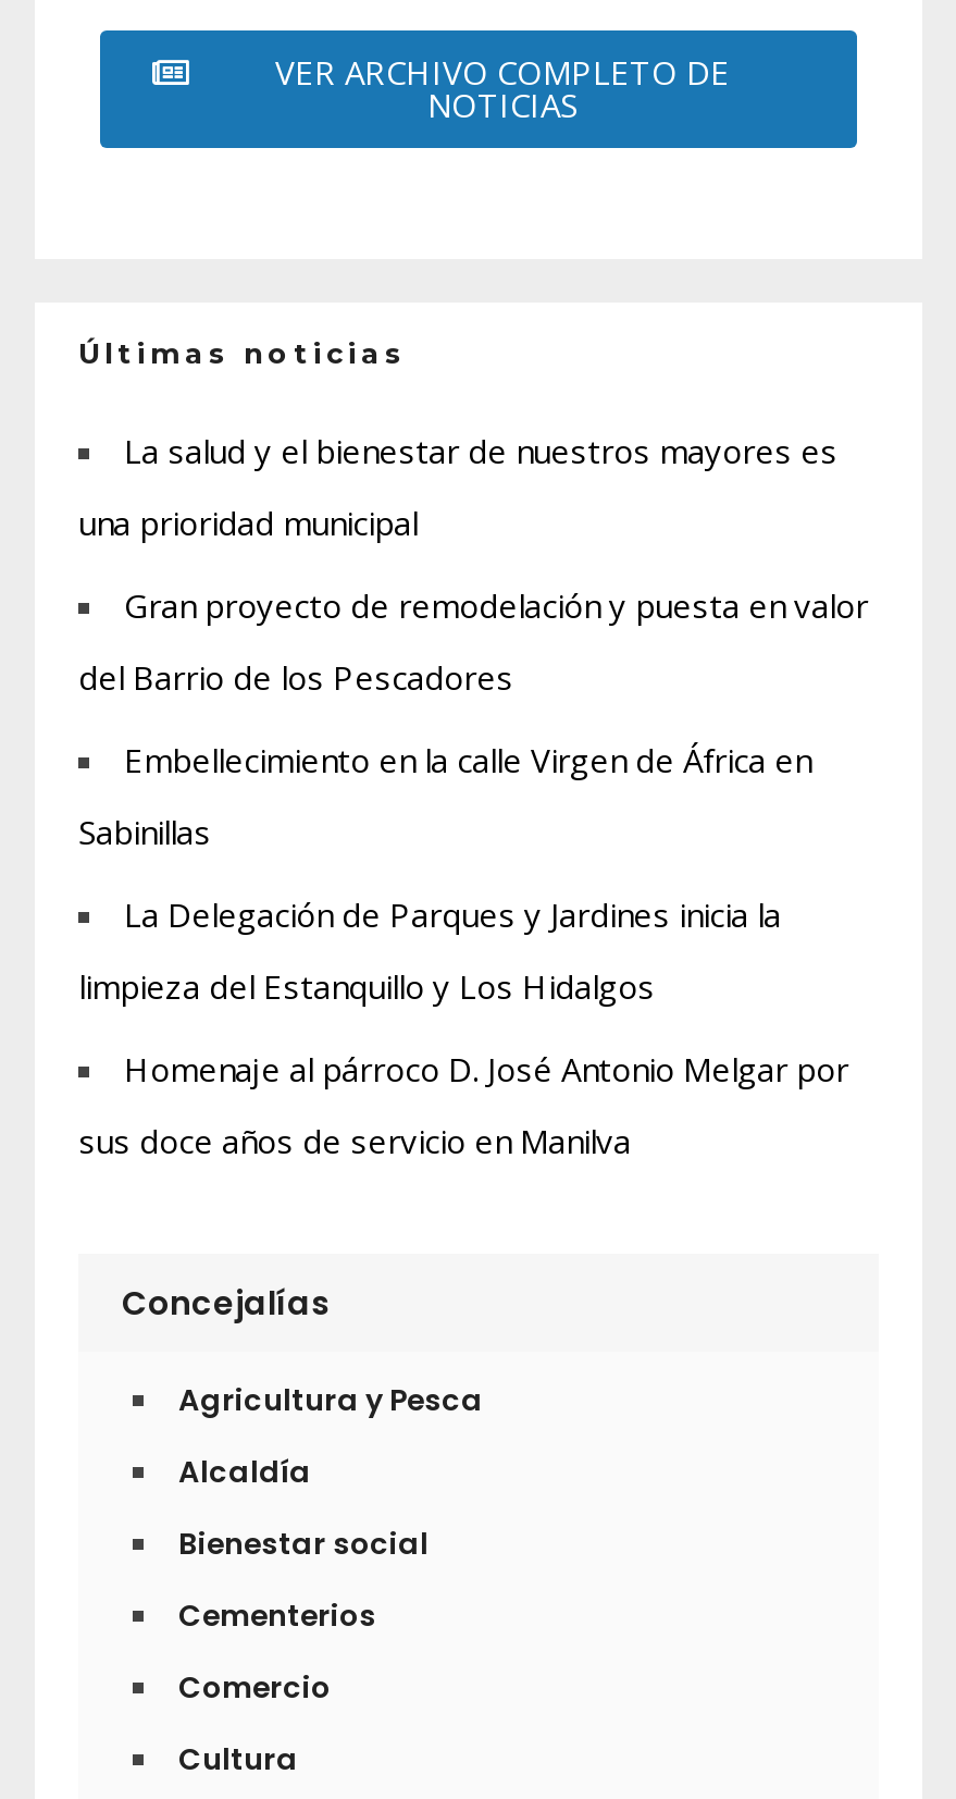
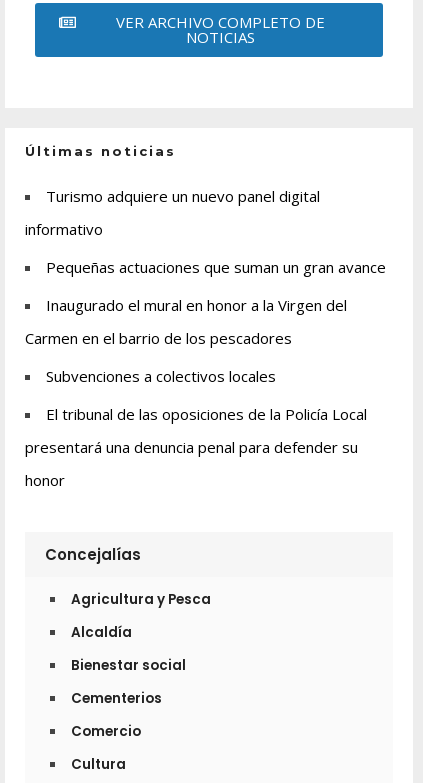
[78,429,868,1162] La salud y el bienestar de nuestros mayores es | una prioridad municipal | Gran proyecto de remodelación y puesta en valor | del Barrio de los Pescadores | Embellecimiento en la calle Virgen de África en | Sabinillas | La Delegación de Parques y Jardines inicia la | limpieza del Estanquillo y Los Hidalgos | Homenaje al párroco D. José Antonio Melgar por | sus doce años de servicio en Manilva -> [25,186,386,490] Turismo adquiere un nuevo panel digital | informativo | Pequeñas actuaciones que suman un gran avance | Inaugurado el mural en honor a la Virgen del | Carmen en el barrio de los pescadores | Subvenciones a colectivos locales | El tribunal de las oposiciones de la Policía Local | presentará una denuncia penal para defender su | honor

